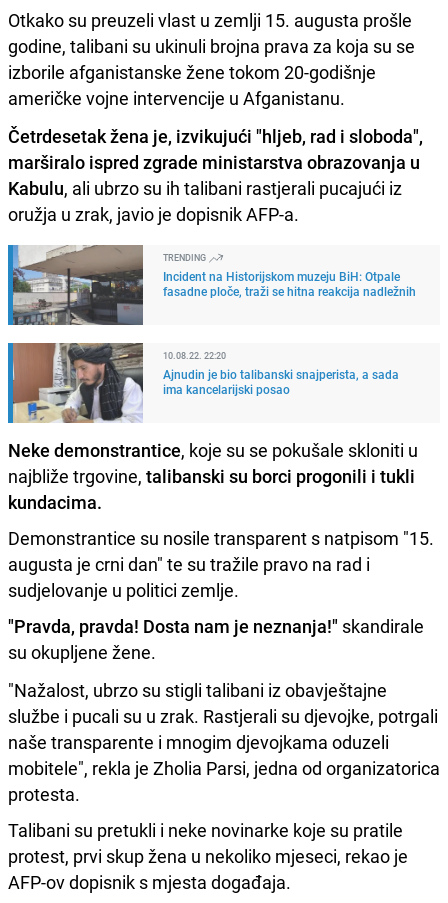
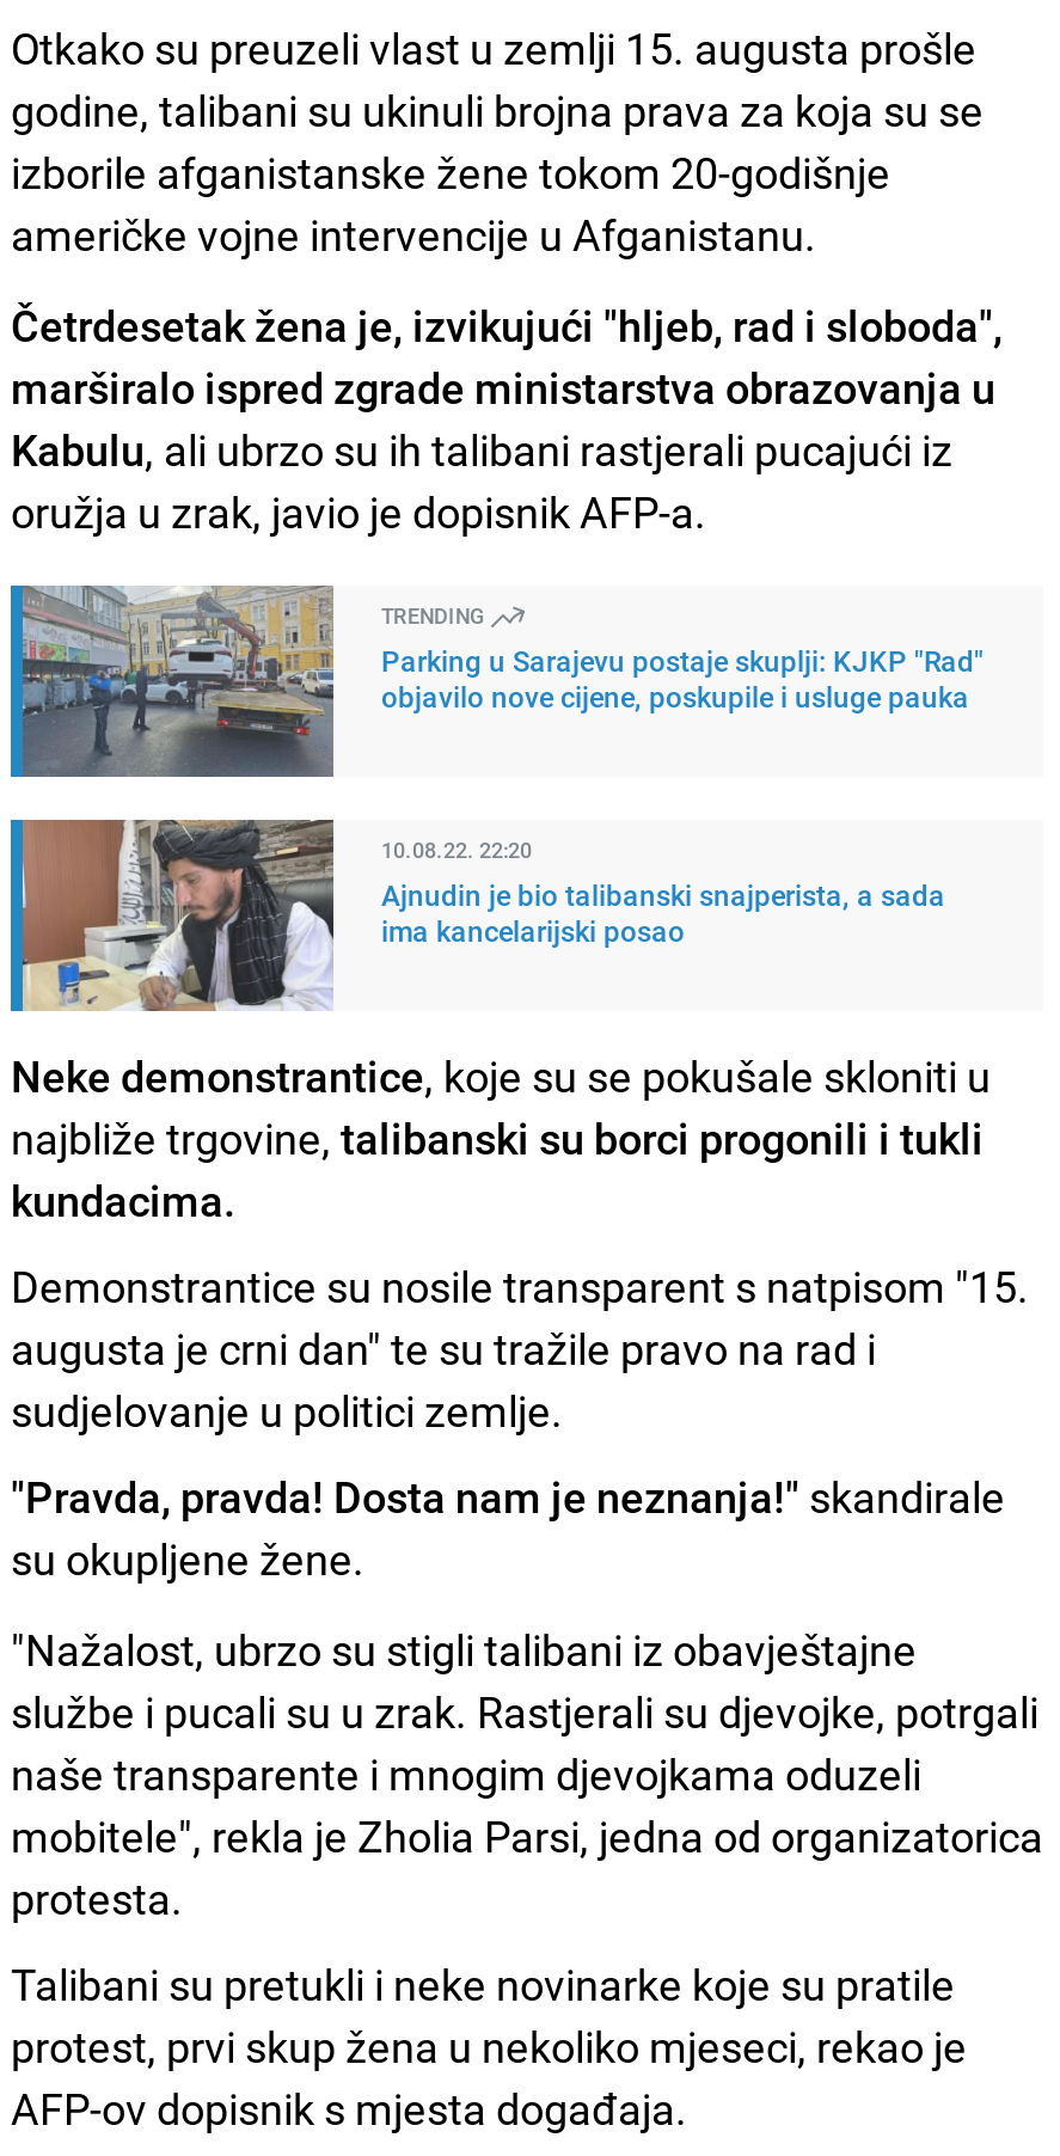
[12,245,416,325] [image] | Incident na Historijskom muzeju BiH: Otpale | fasadne ploče, traži se hitna reakcija nadležnih -> [20,583,984,777] [image] | Parking u Sarajevu postaje skuplji: KJKP "Rad" | objavilo nove cijene, poskupile i usluge pauka

